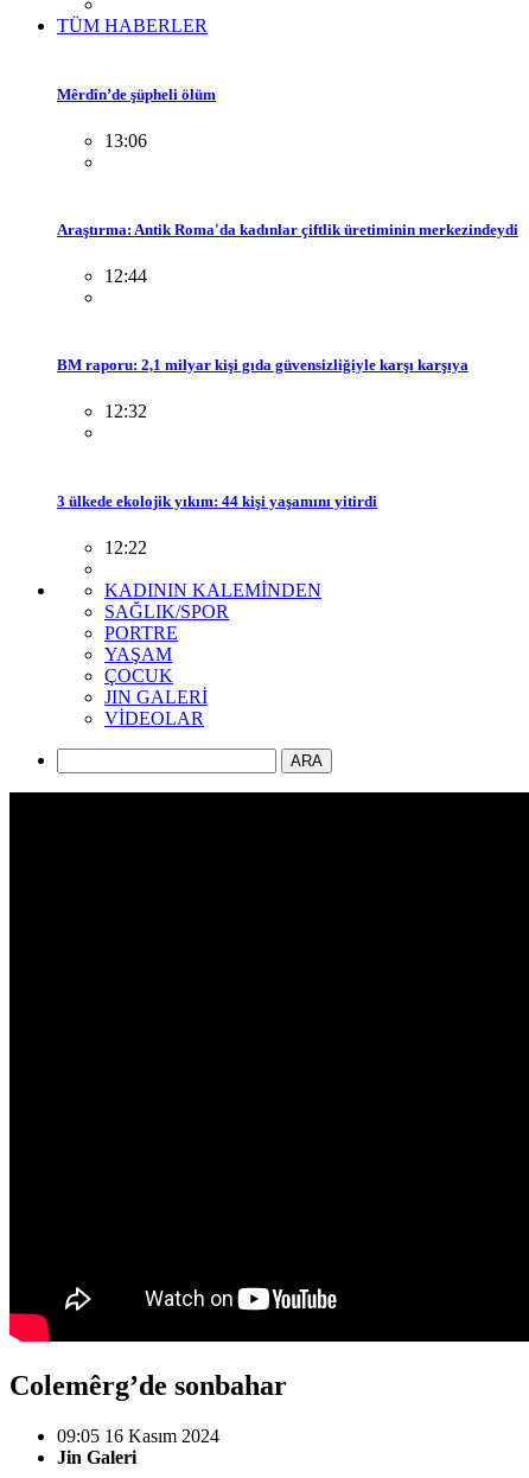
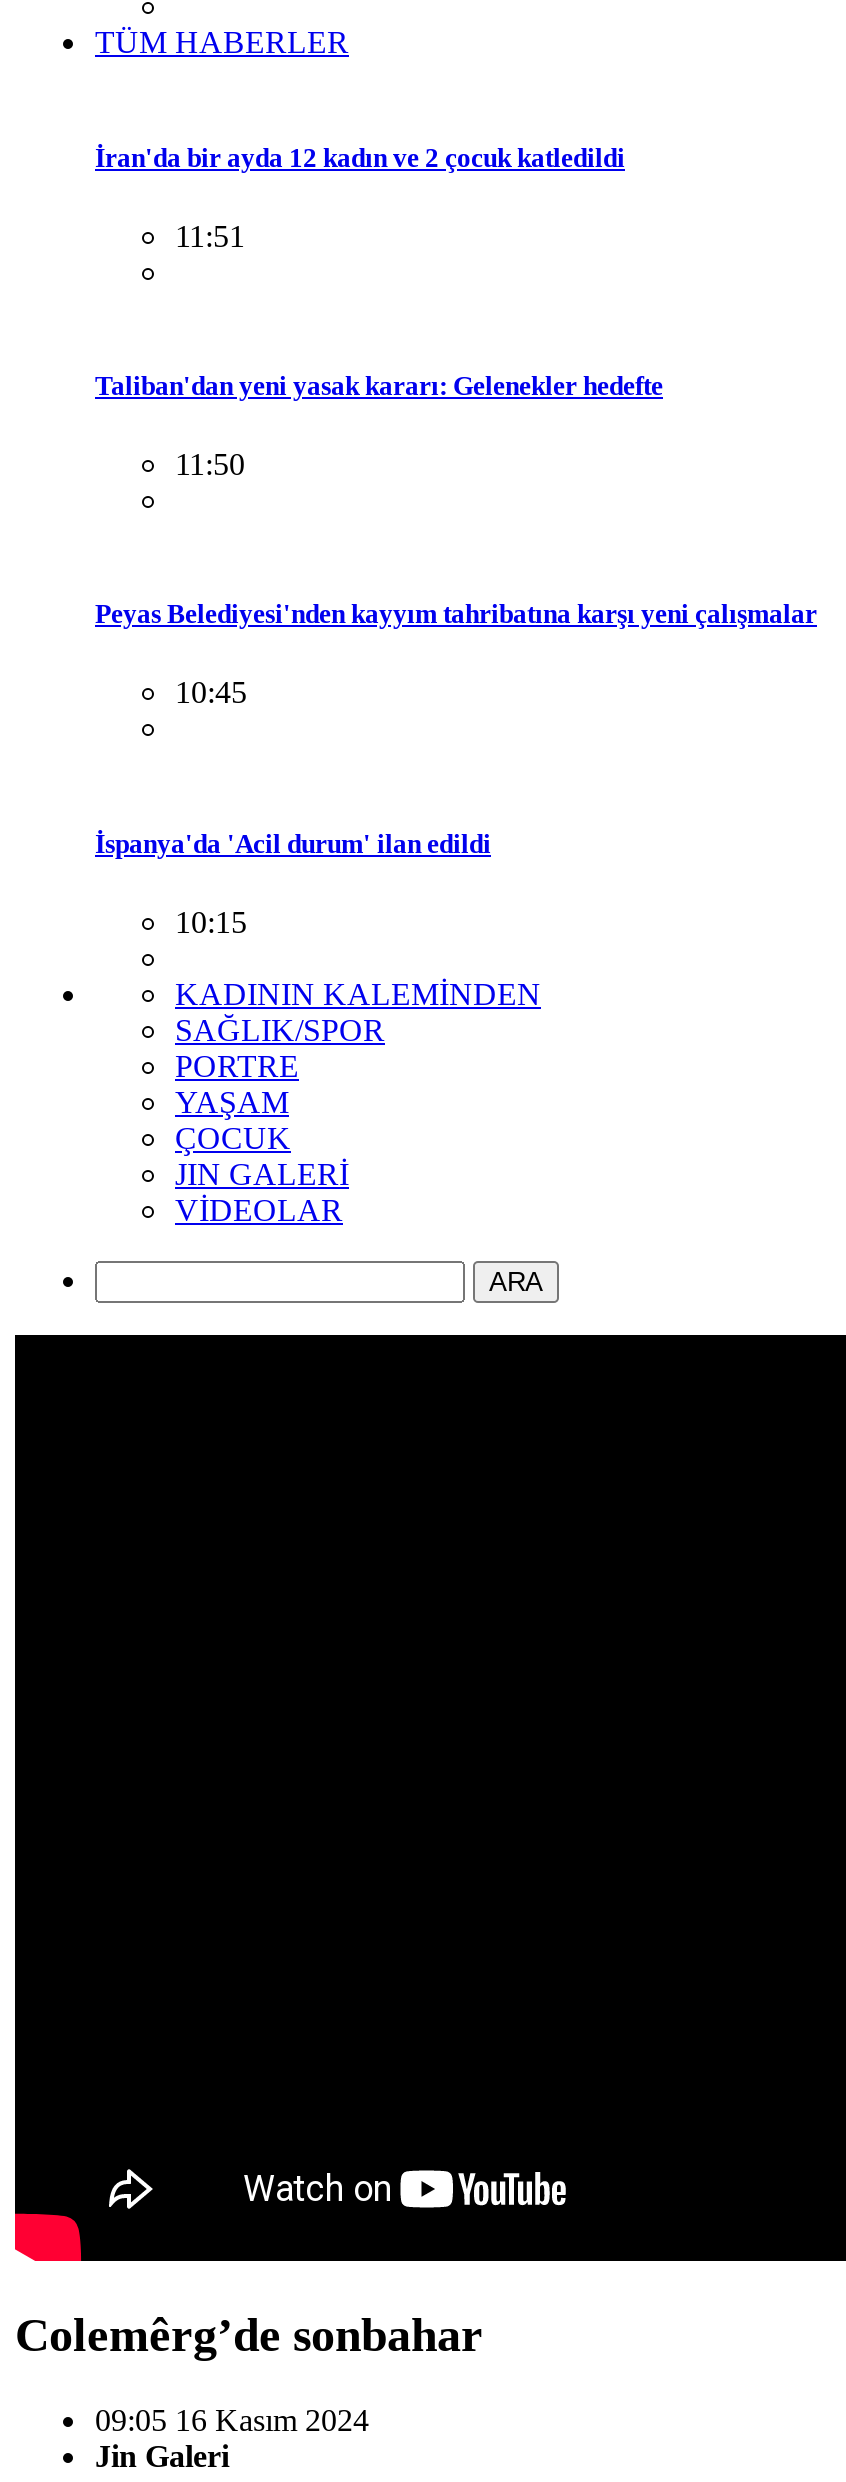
[57,85,216,103] Mêrdîn’de şüpheli ölüm -> [95,142,625,172] İran'da bir ayda 12 kadın ve 2 çocuk katledildi
[104,130,147,150] 13:06 -> [175,218,245,252] 11:51
[57,221,518,238] Araştırma: Antik Roma'da kadınlar çiftlik üretiminin merkezindeydi -> [95,371,663,401] Taliban'dan yeni yasak kararı: Gelenekler hedefte
[104,266,147,286] 12:44 -> [175,447,245,481] 11:50
[57,356,469,374] BM raporu: 2,1 milyar kişi gıda güvensizliğiyle karşı karşıya -> [95,599,817,629] Peyas Belediyesi'nden kayyım tahribatına karşı yeni çalışmalar
[104,401,147,422] 12:32 -> [175,676,247,710] 10:45
[57,492,377,510] 3 ülkede ekolojik yıkım: 44 kişi yaşamını yitirdi -> [95,828,491,858] İspanya'da 'Acil durum' ilan edildi
[104,537,147,557] 12:22 -> [175,905,247,939] 10:15

